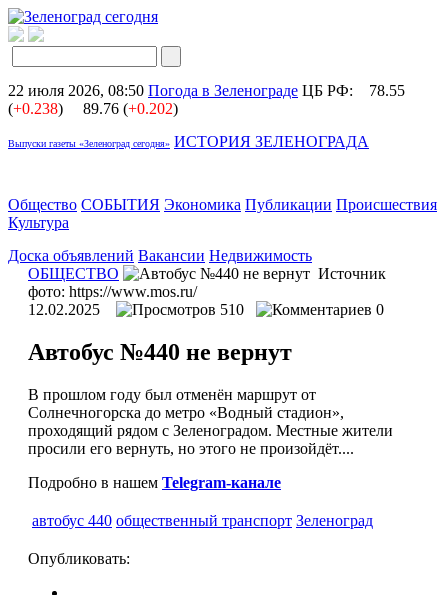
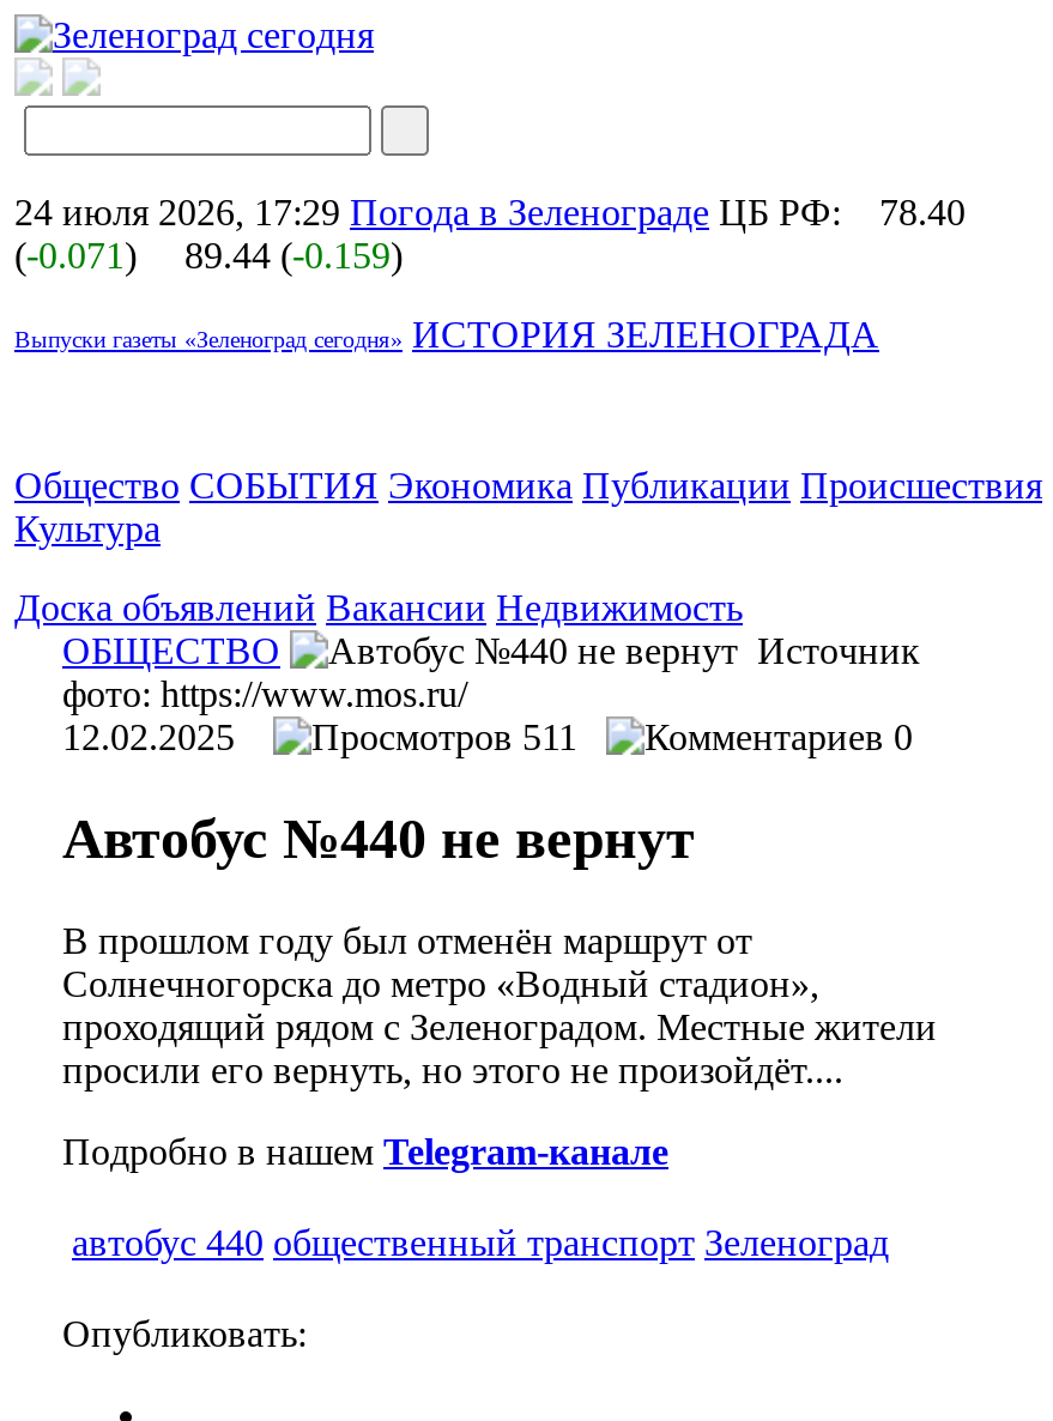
[8,82,405,99] 22 июля 2026, 08:50 Погода в Зеленограде ЦБ РФ: 78.55 -> [14,192,966,232] 24 июля 2026, 17:29 Погода в Зеленограде ЦБ РФ: 78.40
[8,100,63,117] (+0.238) -> [14,235,137,276] (-0.071)
[79,100,178,117] 89.76 (+0.202) -> [175,235,403,276] 89.44 (-0.159)
[216,301,256,318] 510 -> [513,716,606,757] 511

